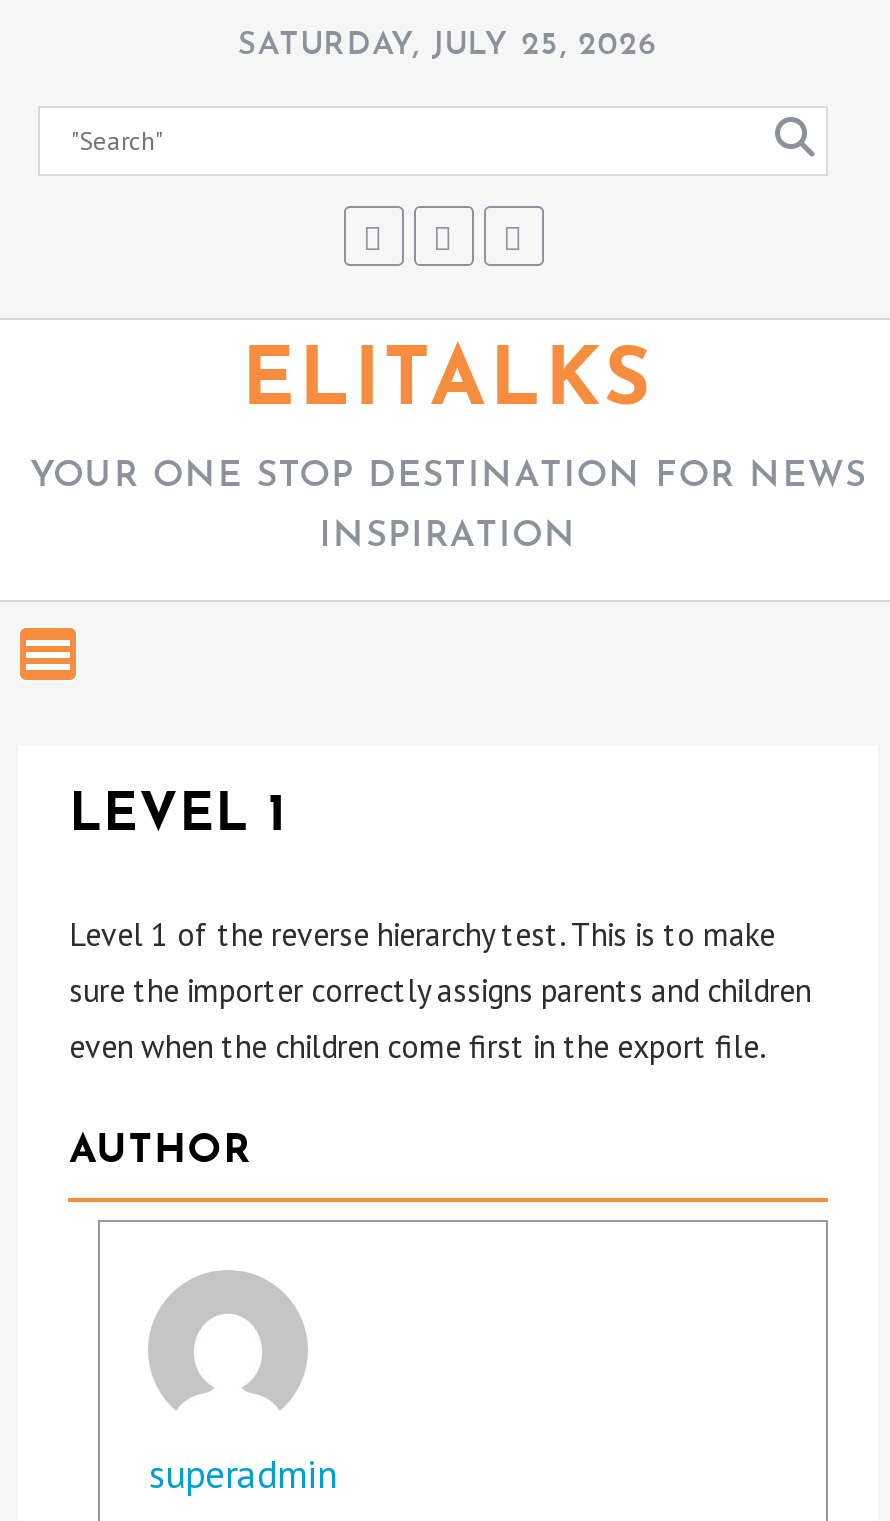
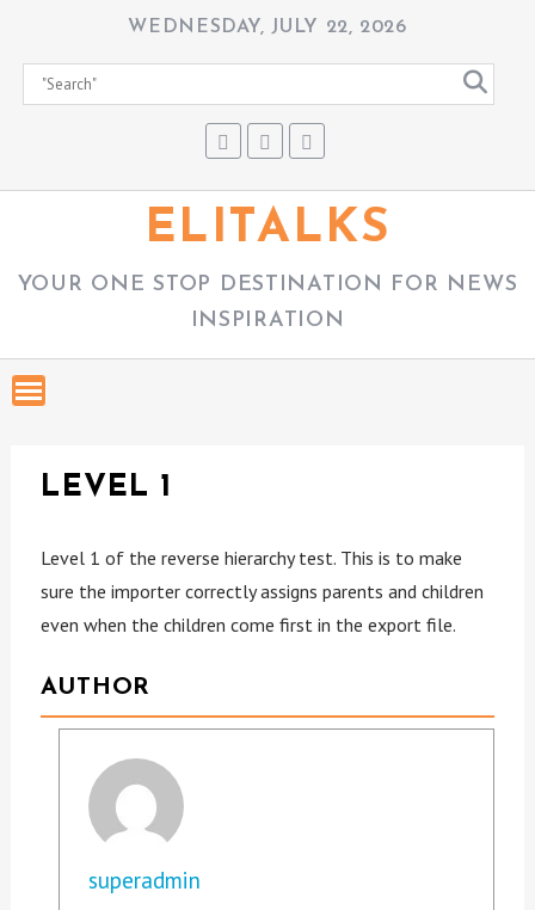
[238,30,658,62] SATURDAY, JULY 25, 2026 -> [128,18,407,37] WEDNESDAY, JULY 22, 2026

